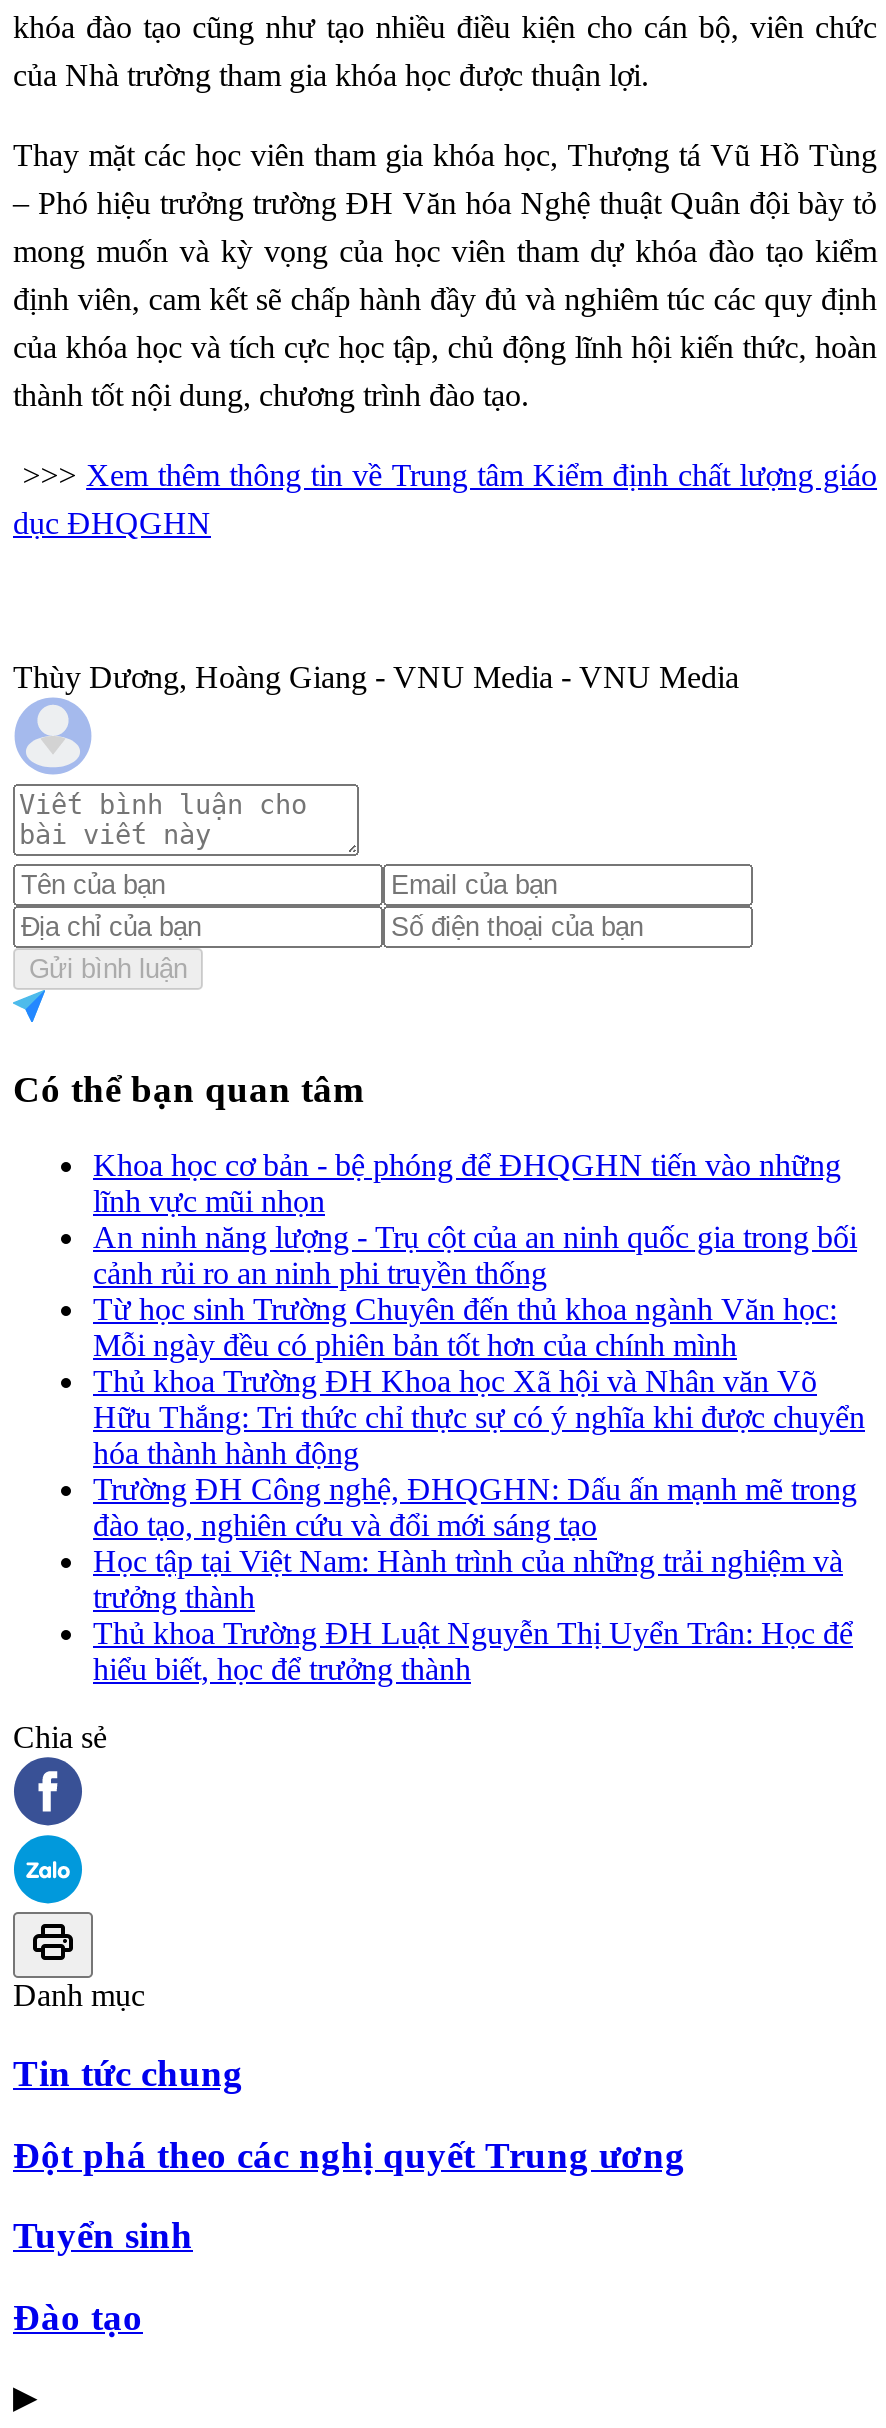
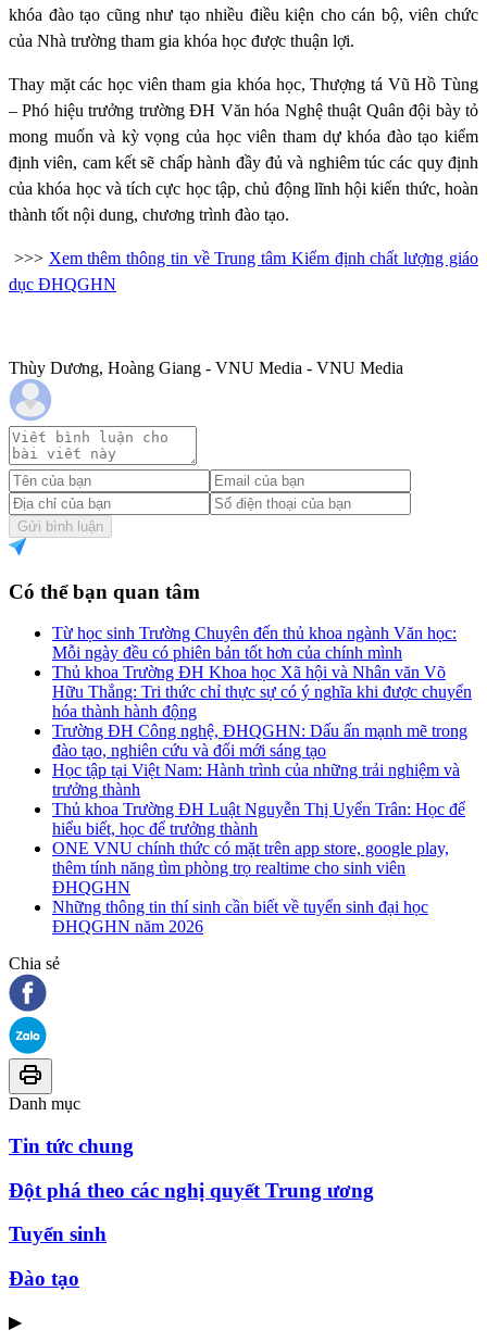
[93,1148,857,1290] Khoa học cơ bản - bệ phóng để ĐHQGHN tiến vào những | lĩnh vực mũi nhọn | An ninh năng lượng - Trụ cột của an ninh quốc gia trong bối | cảnh rủi ro an ninh phi truyền thống -> none
moved [93,1292,865,1686] -> [52,624,472,838]: Từ học sinh Trường Chuyên đến thủ khoa ngành Văn học: | Mỗi ngày đều có phiên bản tốt hơn của chính mình | Thủ khoa Trường ĐH Khoa học Xã hội và Nhân văn Võ | ... | Thủ khoa Trường ĐH Luật Nguyễn Thị Uyển Trân: Học để | hiểu biết, học để trưởng thành
none -> [52,839,449,936] ONE VNU chính thức có mặt trên app store, google play, | thêm tính năng tìm phòng trọ realtime cho sinh viên | ĐHQGHN | Những thông tin thí sinh cần biết về tuyển sinh đại học | ĐHQGHN năm 2026

